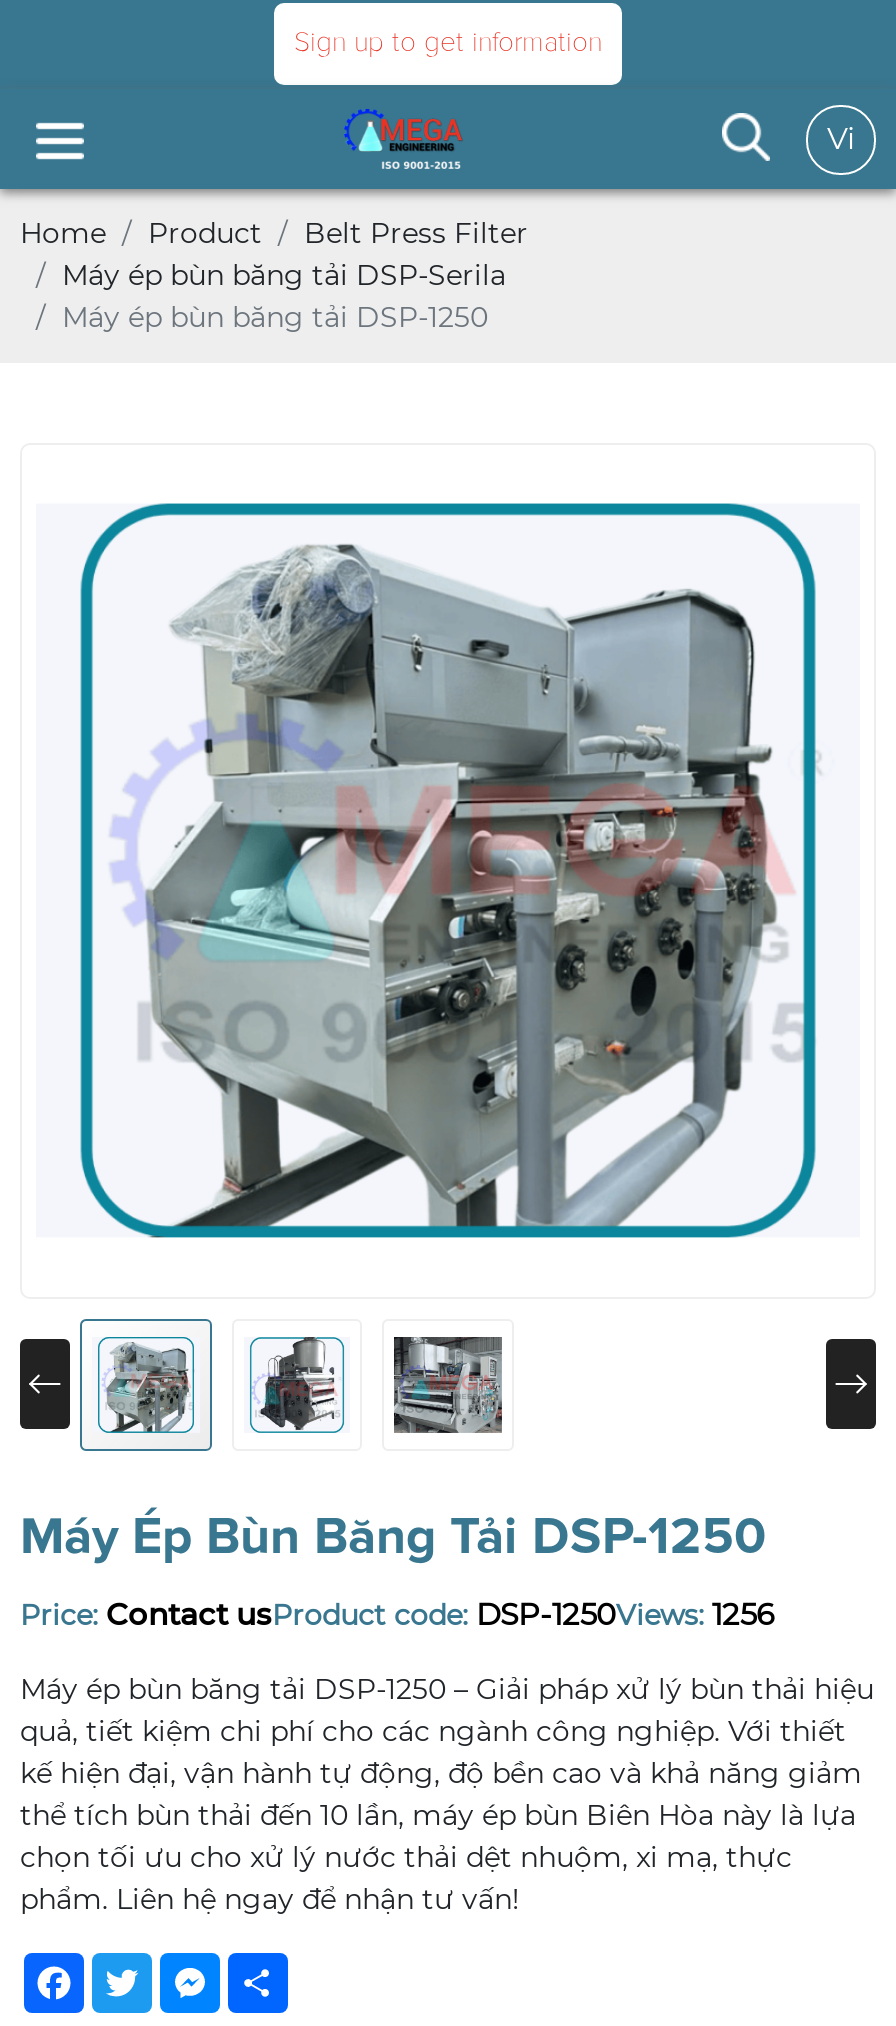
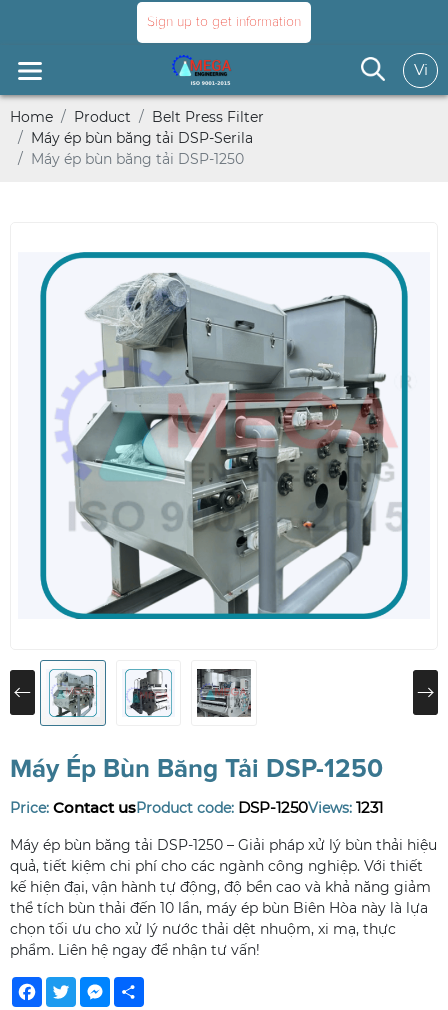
[20,1594,774,1632] Price: Contact usProduct code: DSP-1250Views: 1256 -> [10,798,383,817] Price: Contact usProduct code: DSP-1250Views: 1231

